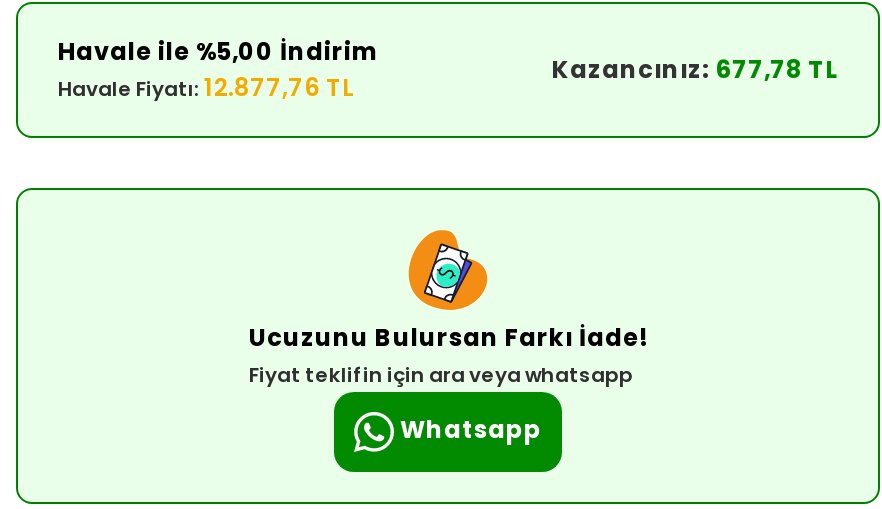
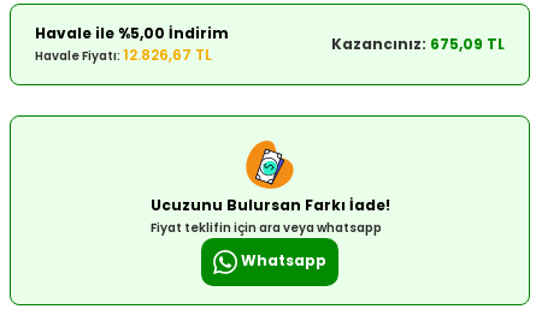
[552,52,838,86] Kazancınız: 677,78 TL -> [331,33,505,54] Kazancınız: 675,09 TL
[58,70,354,104] Havale Fiyatı: 12.877,76 TL -> [35,44,212,65] Havale Fiyatı: 12.826,67 TL

